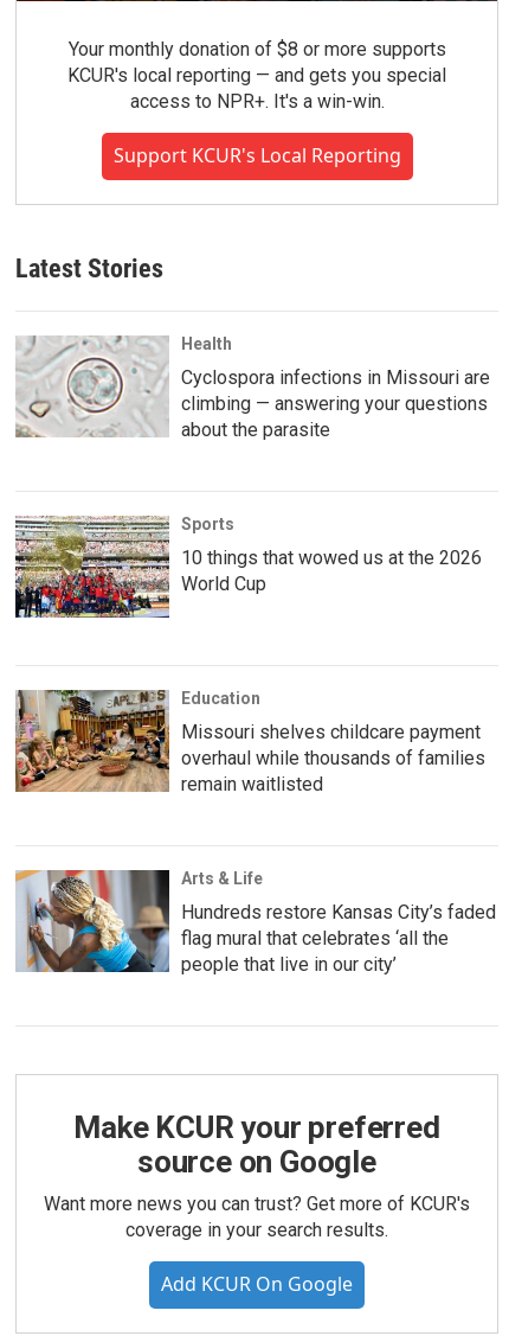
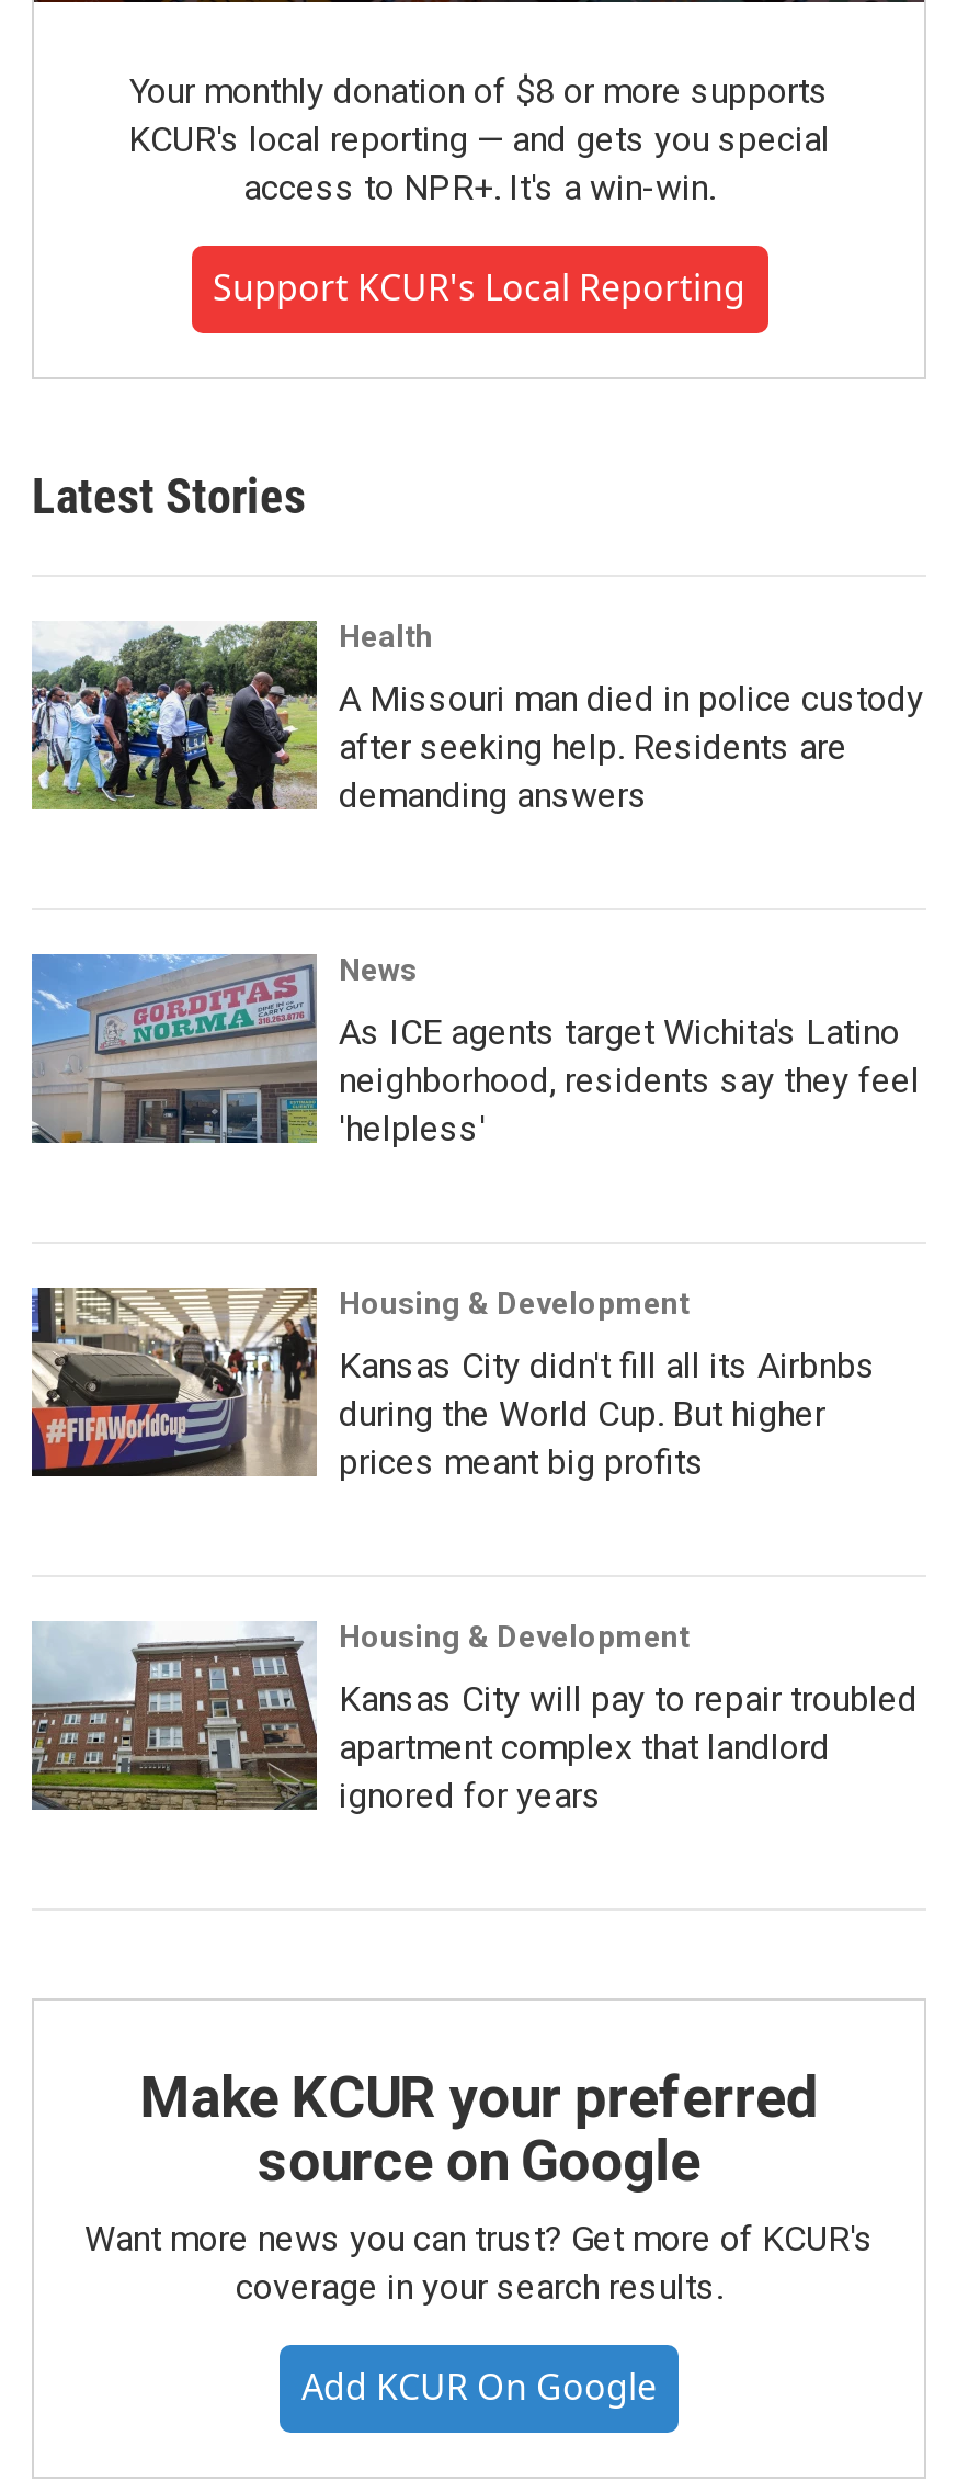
[15,334,490,441] [image] | Cyclospora infections in Missouri are | climbing — answering your questions | about the parasite -> [30,621,924,816] [image] | A Missouri man died in police custody | after seeking help. Residents are | demanding answers
[14,514,234,619] [image] | Sports -> [30,952,418,1145] [image] | News
[181,546,482,595] 10 things that wowed us at the 2026 | World Cup -> [339,1011,920,1149] As ICE agents target Wichita's Latino | neighborhood, residents say they feel | 'helpless'
[14,689,260,793] [image] | Education -> [30,1285,690,1479] [image] | Housing & Development
[181,721,485,795] Missouri shelves childcare payment | overhaul while thousands of families | remain waitlisted -> [339,1345,876,1483] Kansas City didn't fill all its Airbnbs | during the World Cup. But higher | prices meant big profits
[14,869,263,973] [image] | Arts & Life -> [30,1619,690,1812] [image] | Housing & Development
[181,901,496,976] Hundreds restore Kansas City’s faded | flag mural that celebrates ‘all the | people that live in our city’ -> [339,1678,918,1816] Kansas City will pay to repair troubled | apartment complex that landlord | ignored for years

